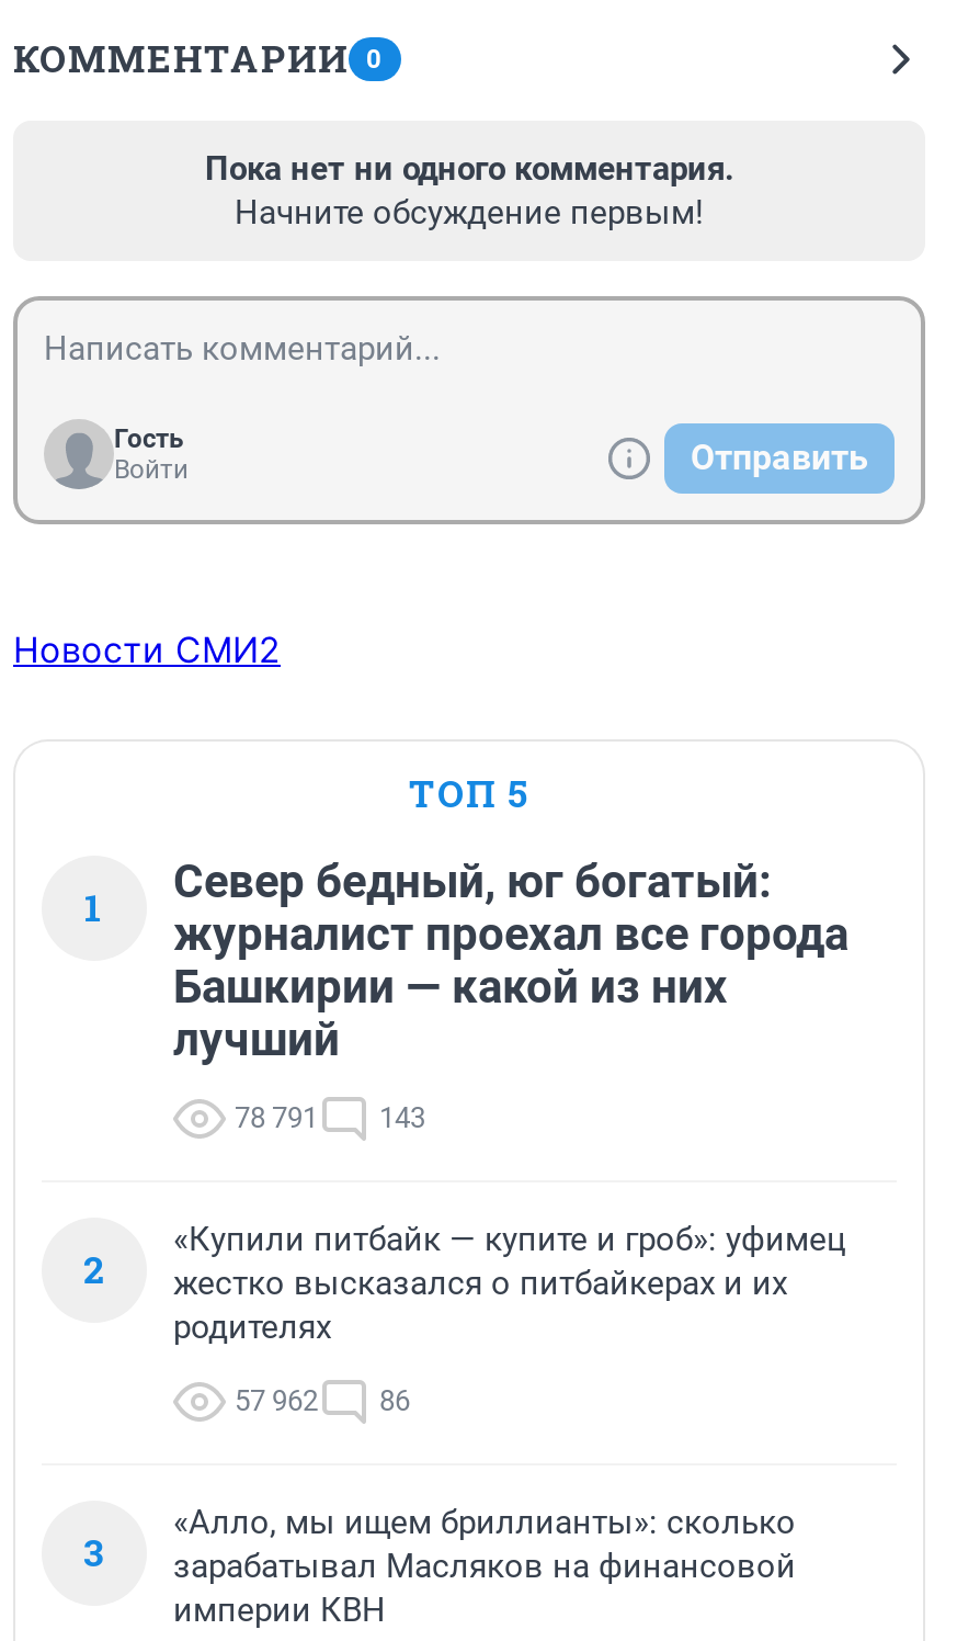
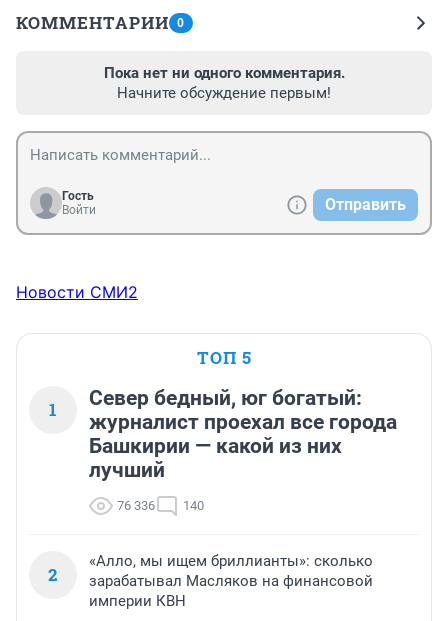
[235,1102,318,1135] 78 791 -> [117,498,155,513] 76 336
[379,1102,425,1135] 143 -> [183,498,204,513] 140
[83,1220,846,1578] «Купили питбайк — купите и гроб»: уфимец | жестко высказался о питбайкерах и их | родителях | 57 962 | 86 | 3 -> none

